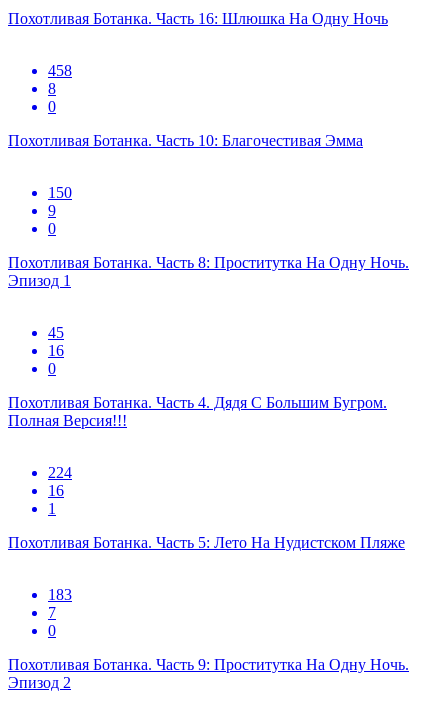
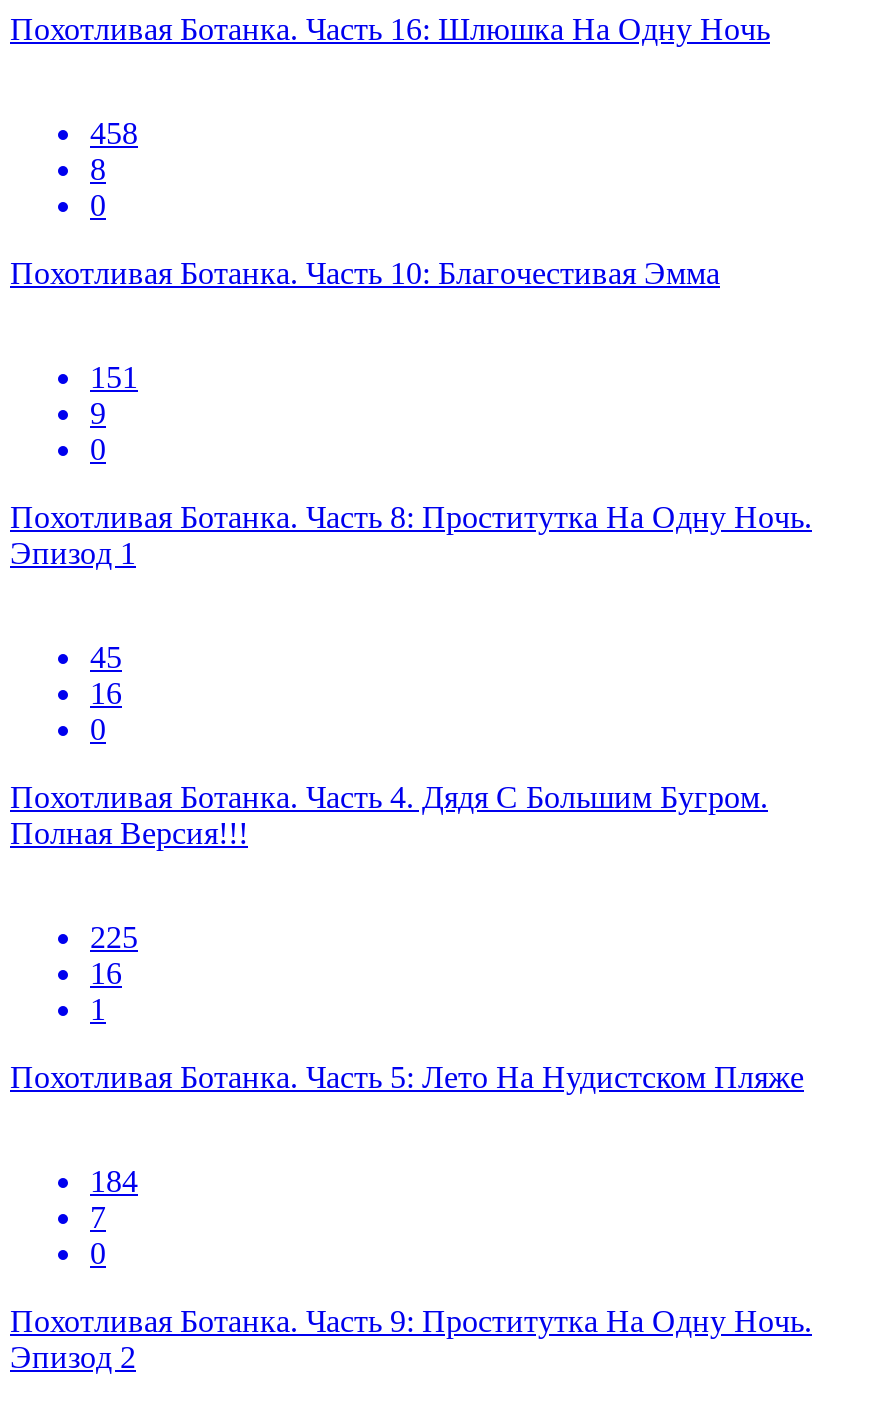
[48,184,72,201] 150 -> [90,360,138,394] 151
[48,464,72,481] 224 -> [90,920,138,954] 225
[48,586,72,603] 183 -> [90,1164,138,1198] 184

